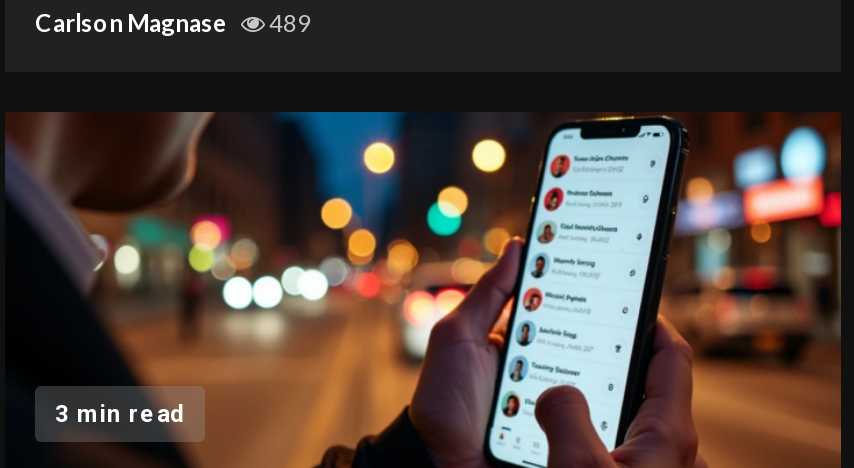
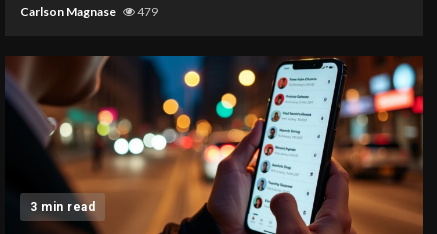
[35,7,311,37] Carlson Magnase 489 -> [20,4,158,19] Carlson Magnase 479

